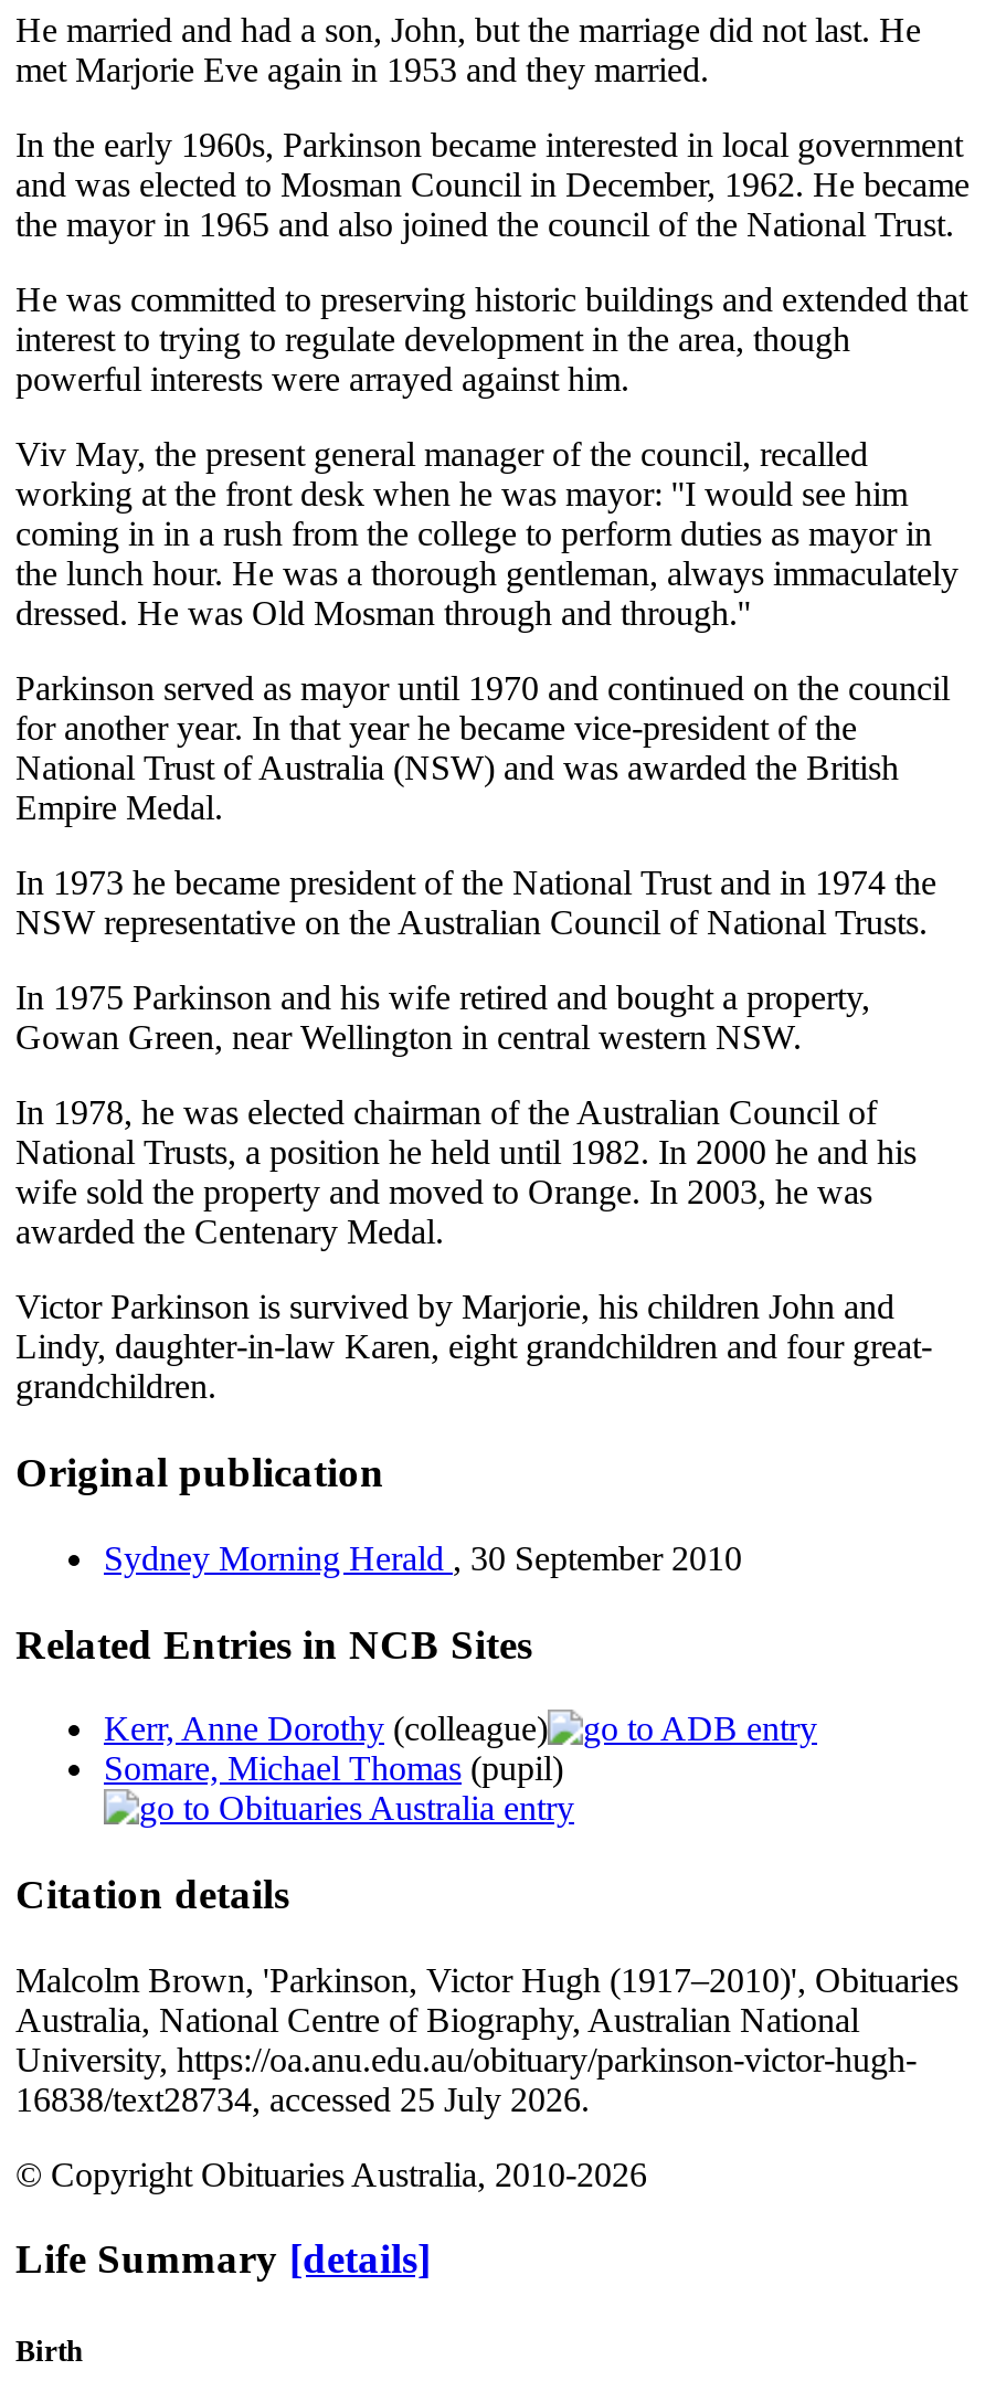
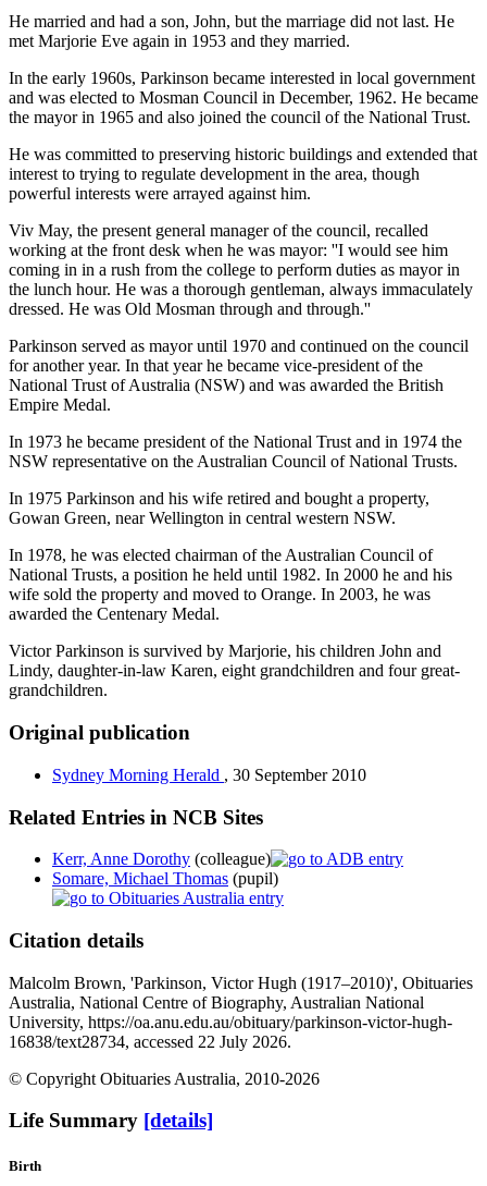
[15,2080,590,2117] 16838/text28734, accessed 25 July 2026. -> [9,1032,291,1051] 16838/text28734, accessed 22 July 2026.

